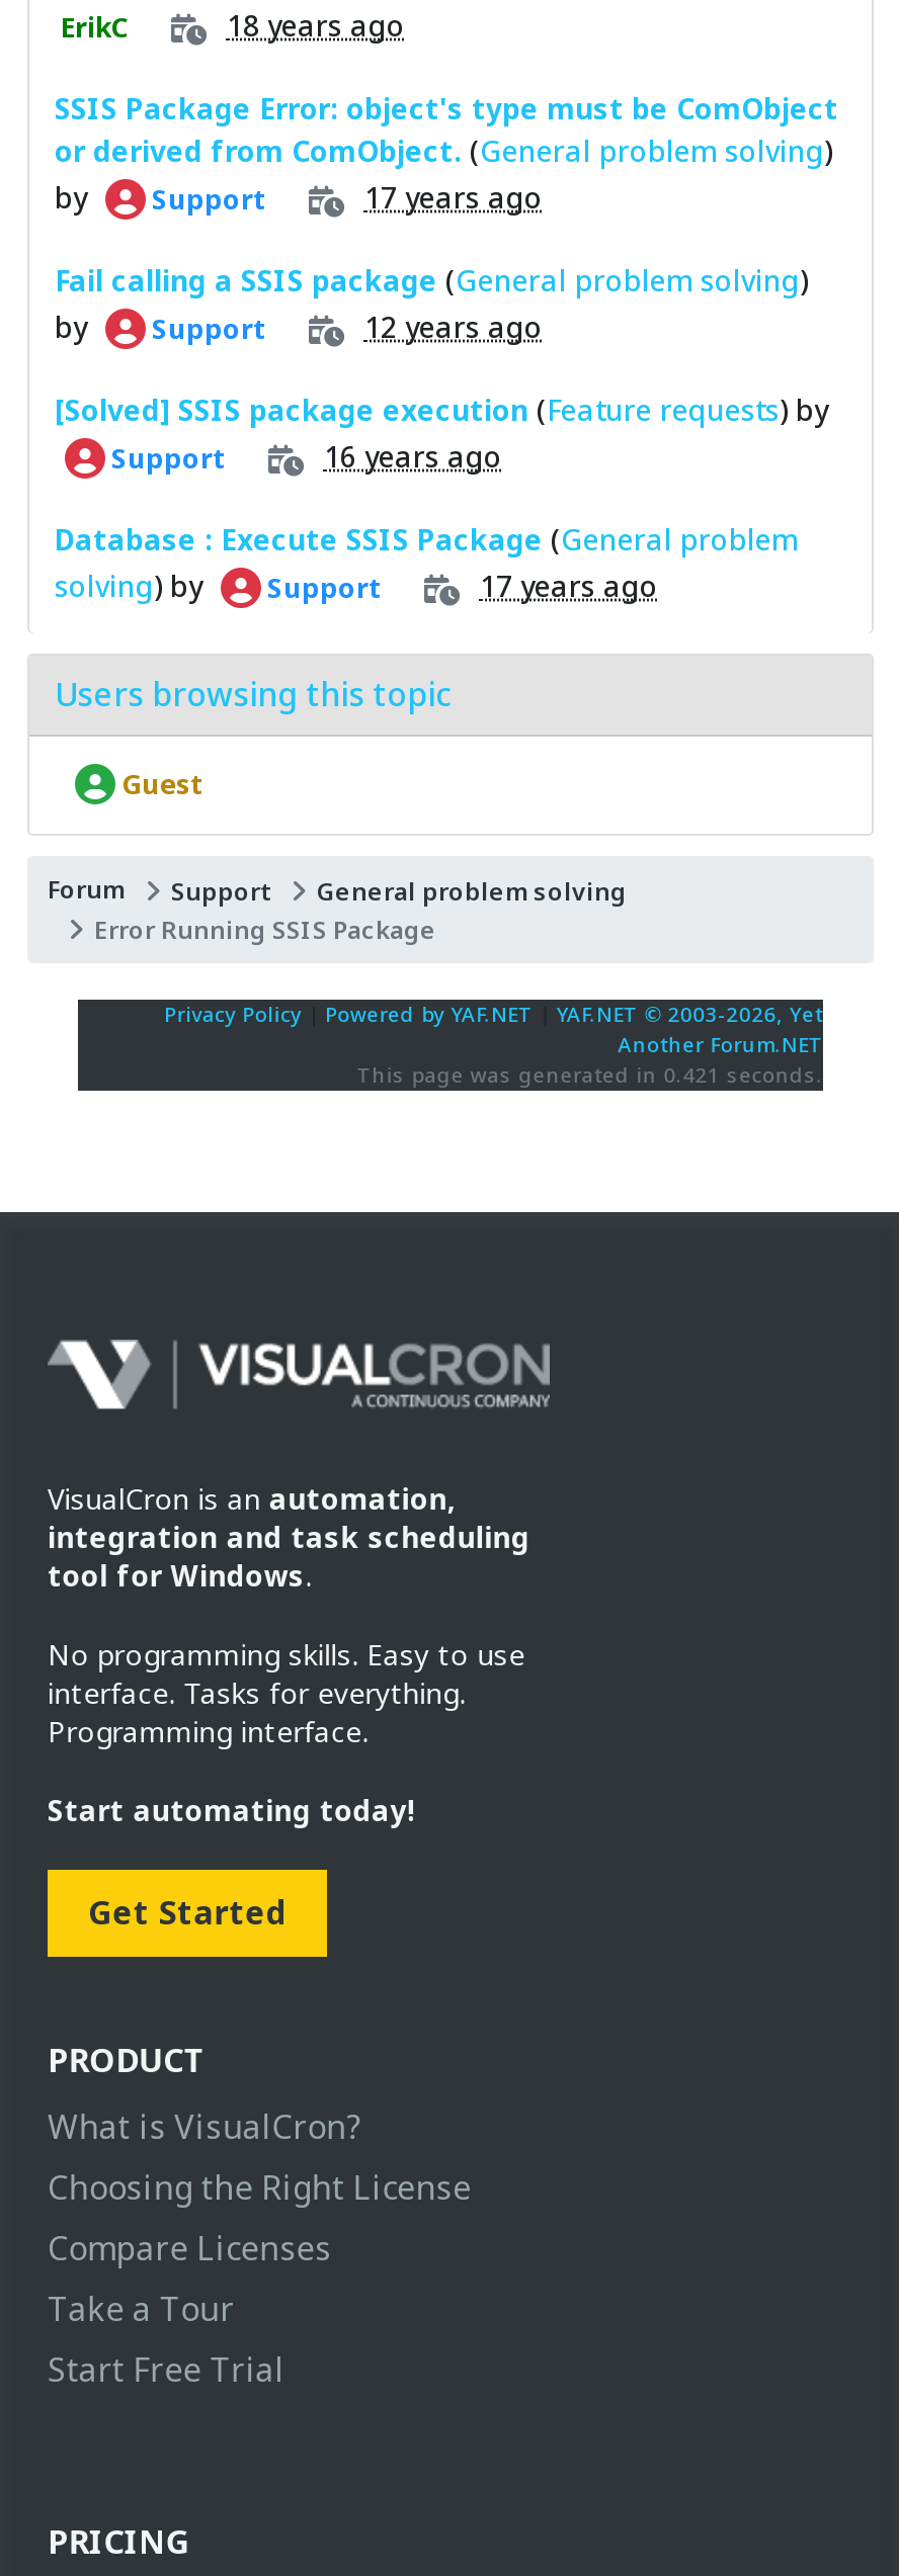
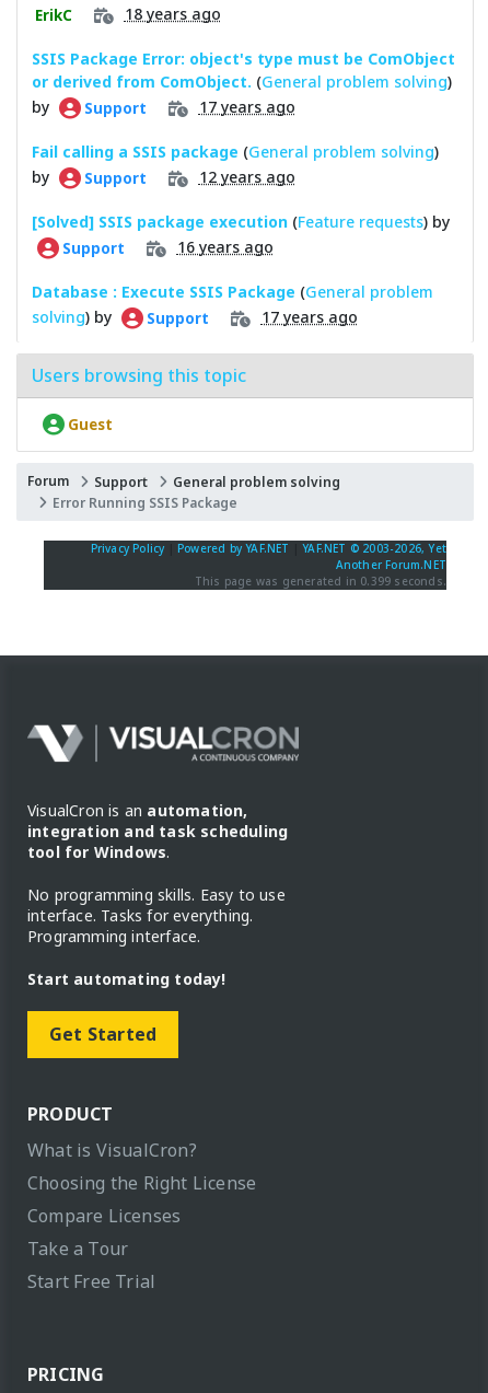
[357,1060,823,1088] This page was generated in 0.421 seconds. -> [195,573,446,588] This page was generated in 0.399 seconds.

